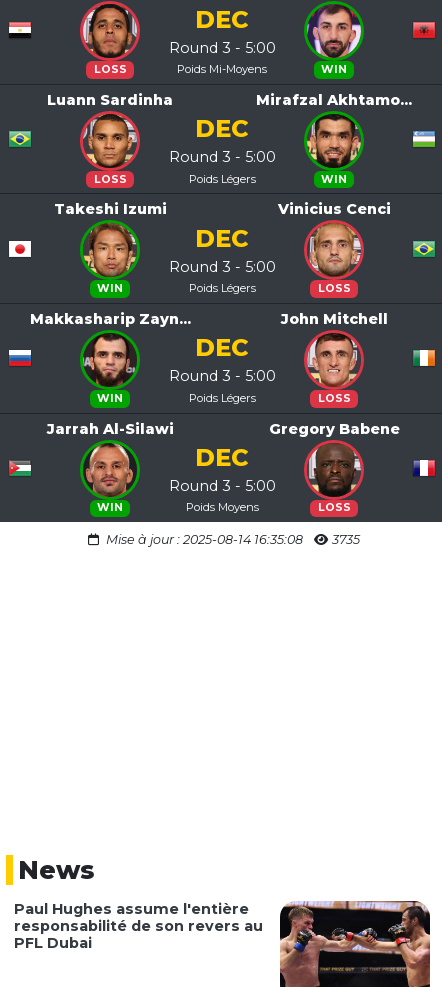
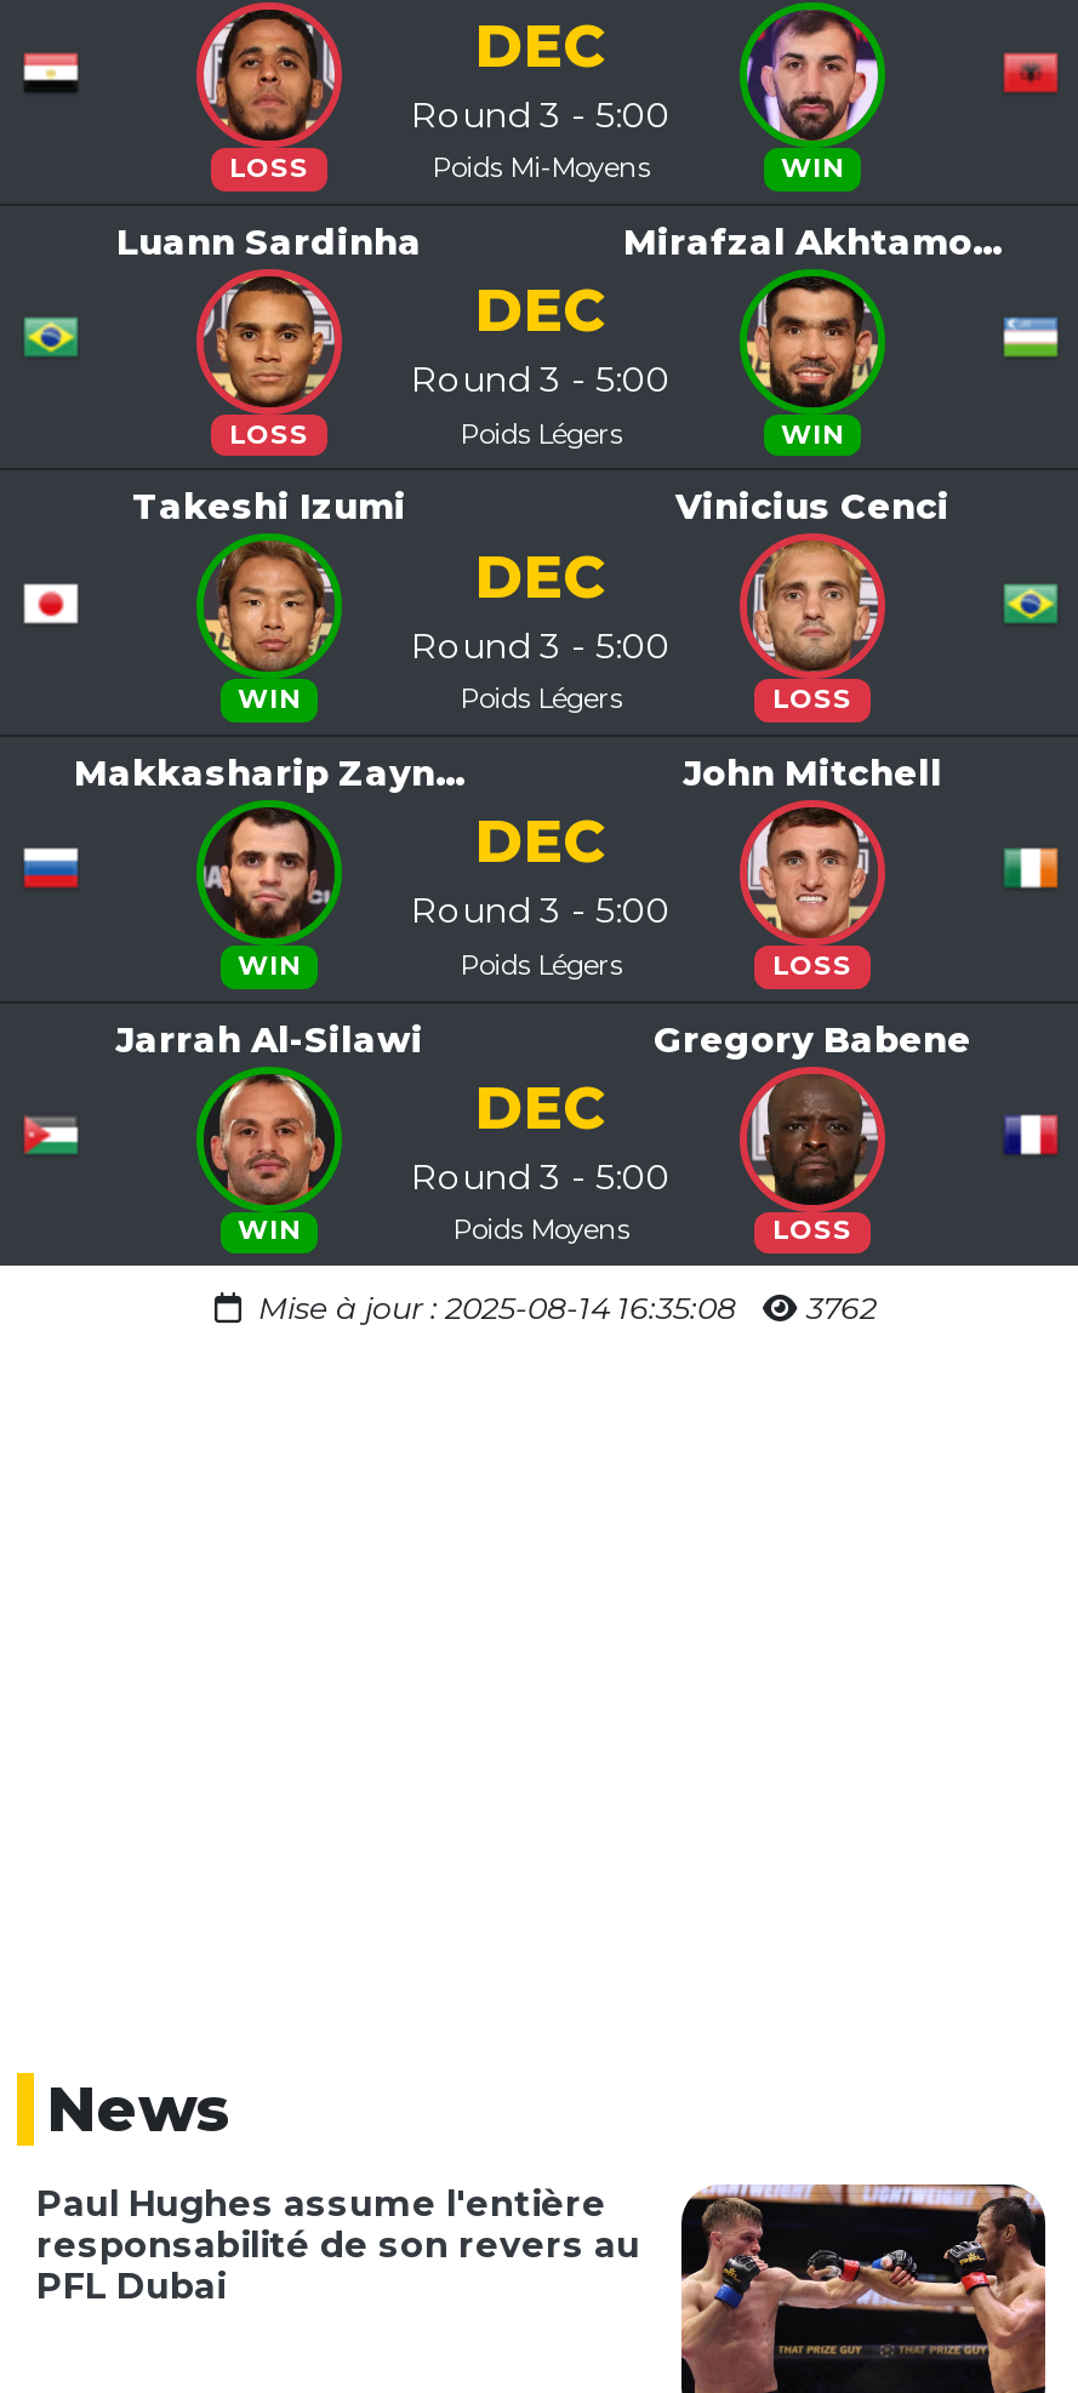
[103,532,360,547] Mise à jour : 2025-08-14 16:35:08 3735 -> [251,1290,877,1326] Mise à jour : 2025-08-14 16:35:08 3762

